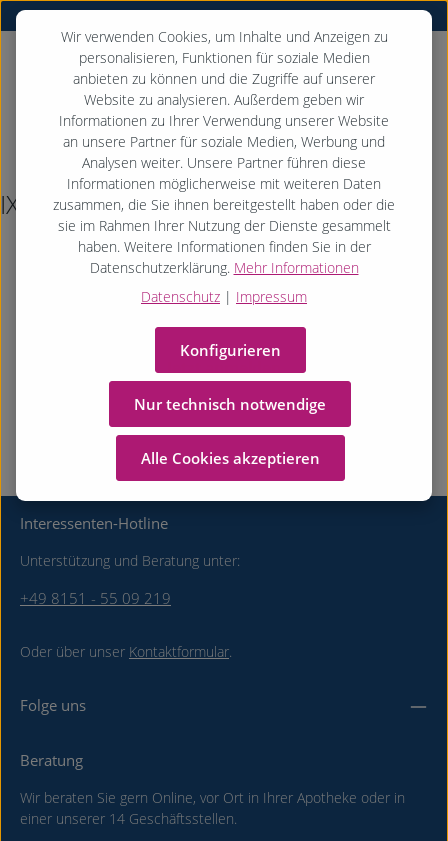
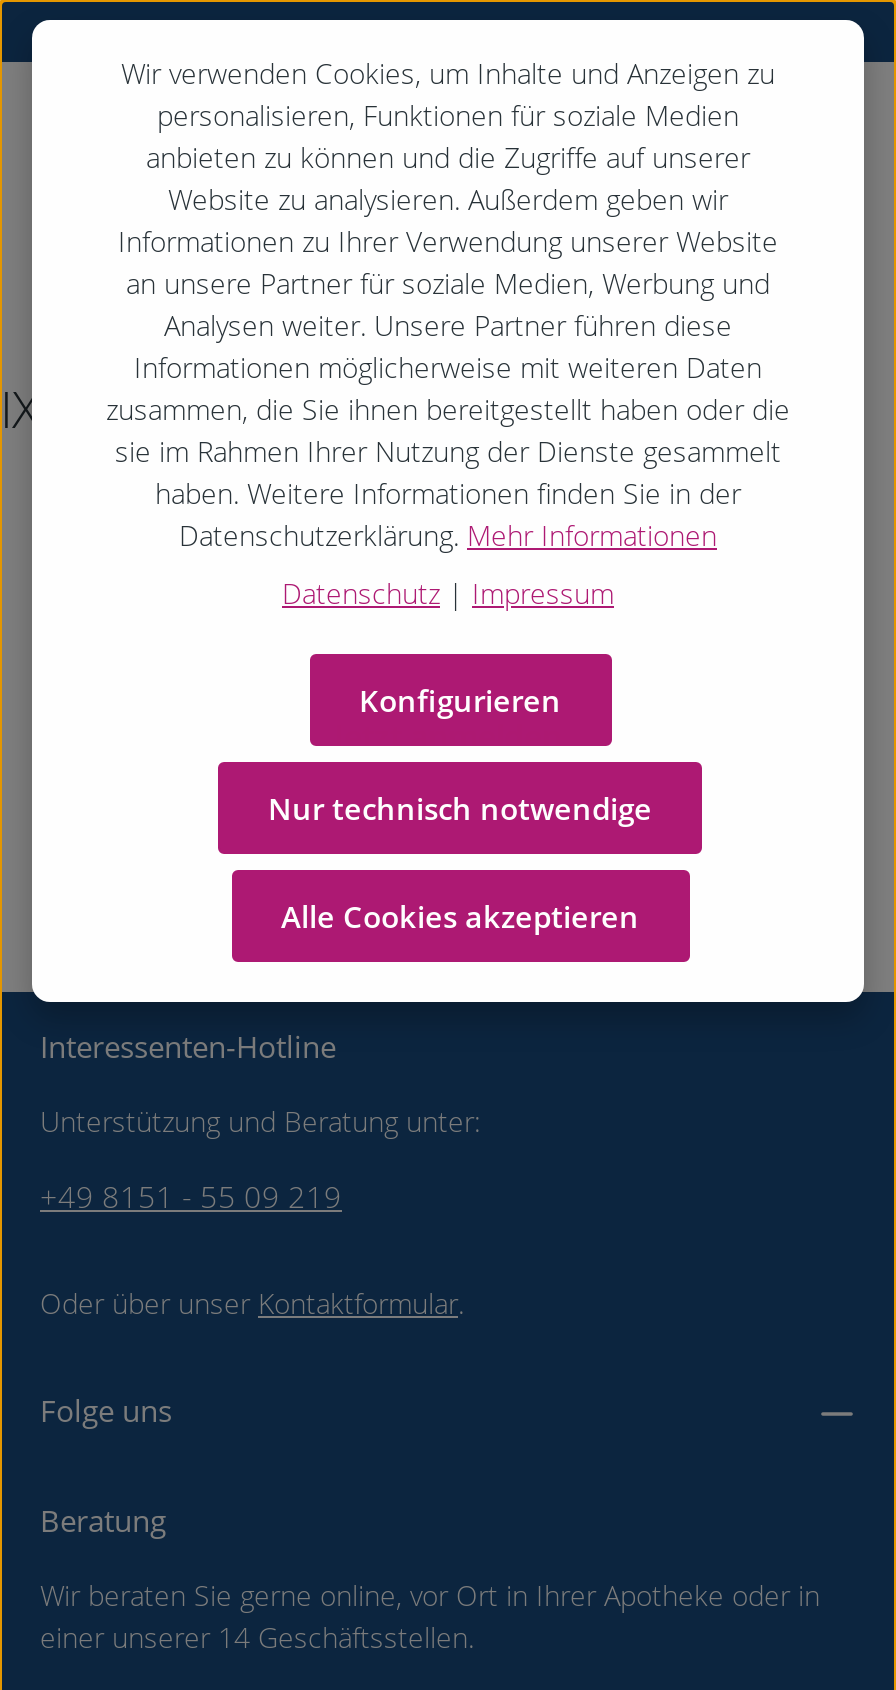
[20,788,405,807] Wir beraten Sie gern Online, vor Ort in Ihrer Apotheke oder in -> [40,1575,820,1613] Wir beraten Sie gerne online, vor Ort in Ihrer Apotheke oder in

